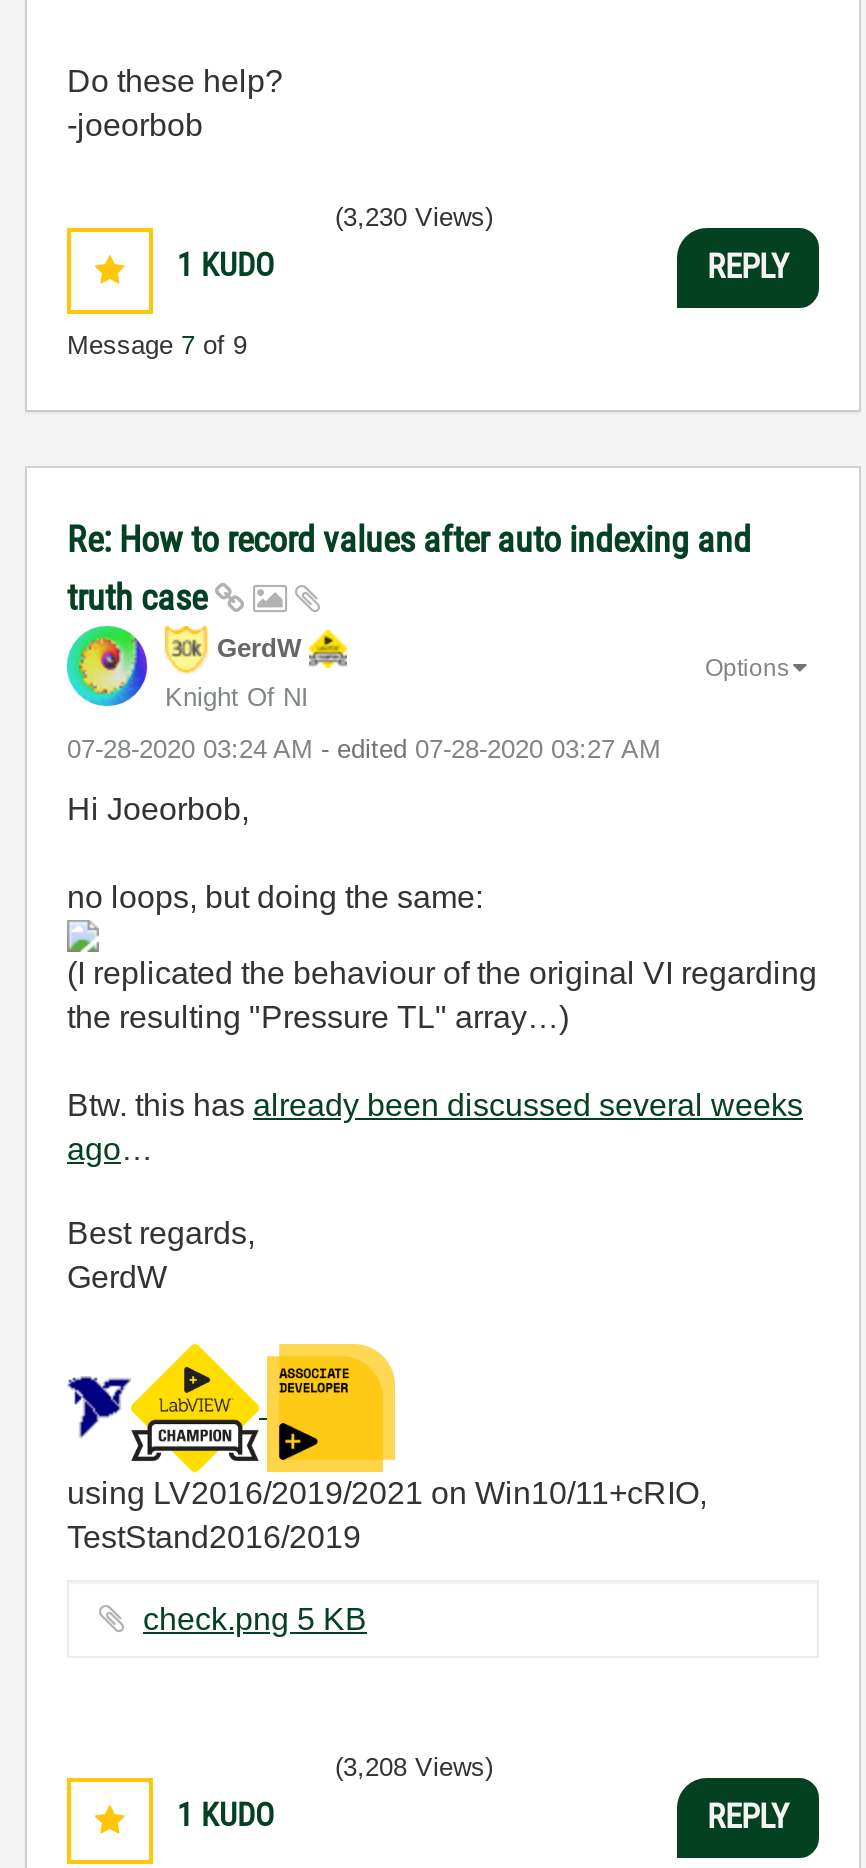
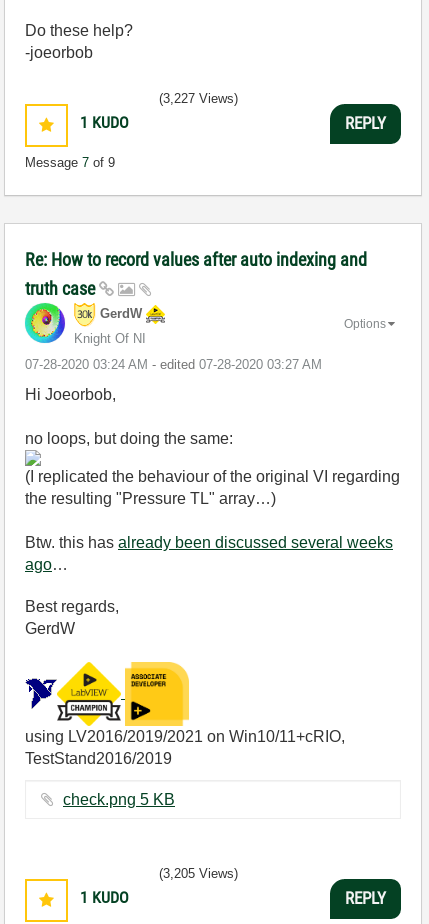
[335,201,493,231] (3,230 Views) -> [159,91,238,106] (3,227 Views)
[335,1751,493,1781] (3,208 Views) -> [159,866,238,881] (3,205 Views)

